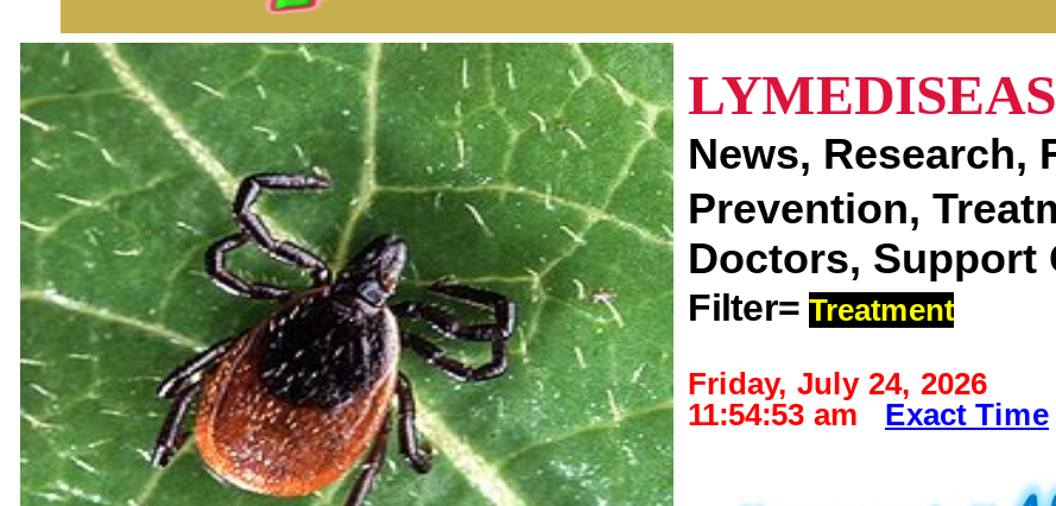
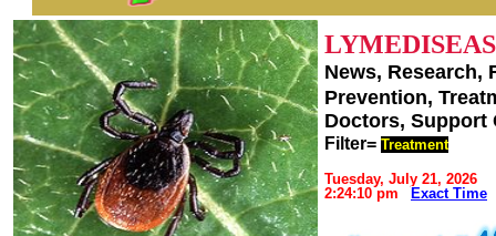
[688,366,987,432] Friday, July 24, 2026 | 11:54:53 am -> [324,171,477,202] Tuesday, July 21, 2026 | 2:24:10 pm

